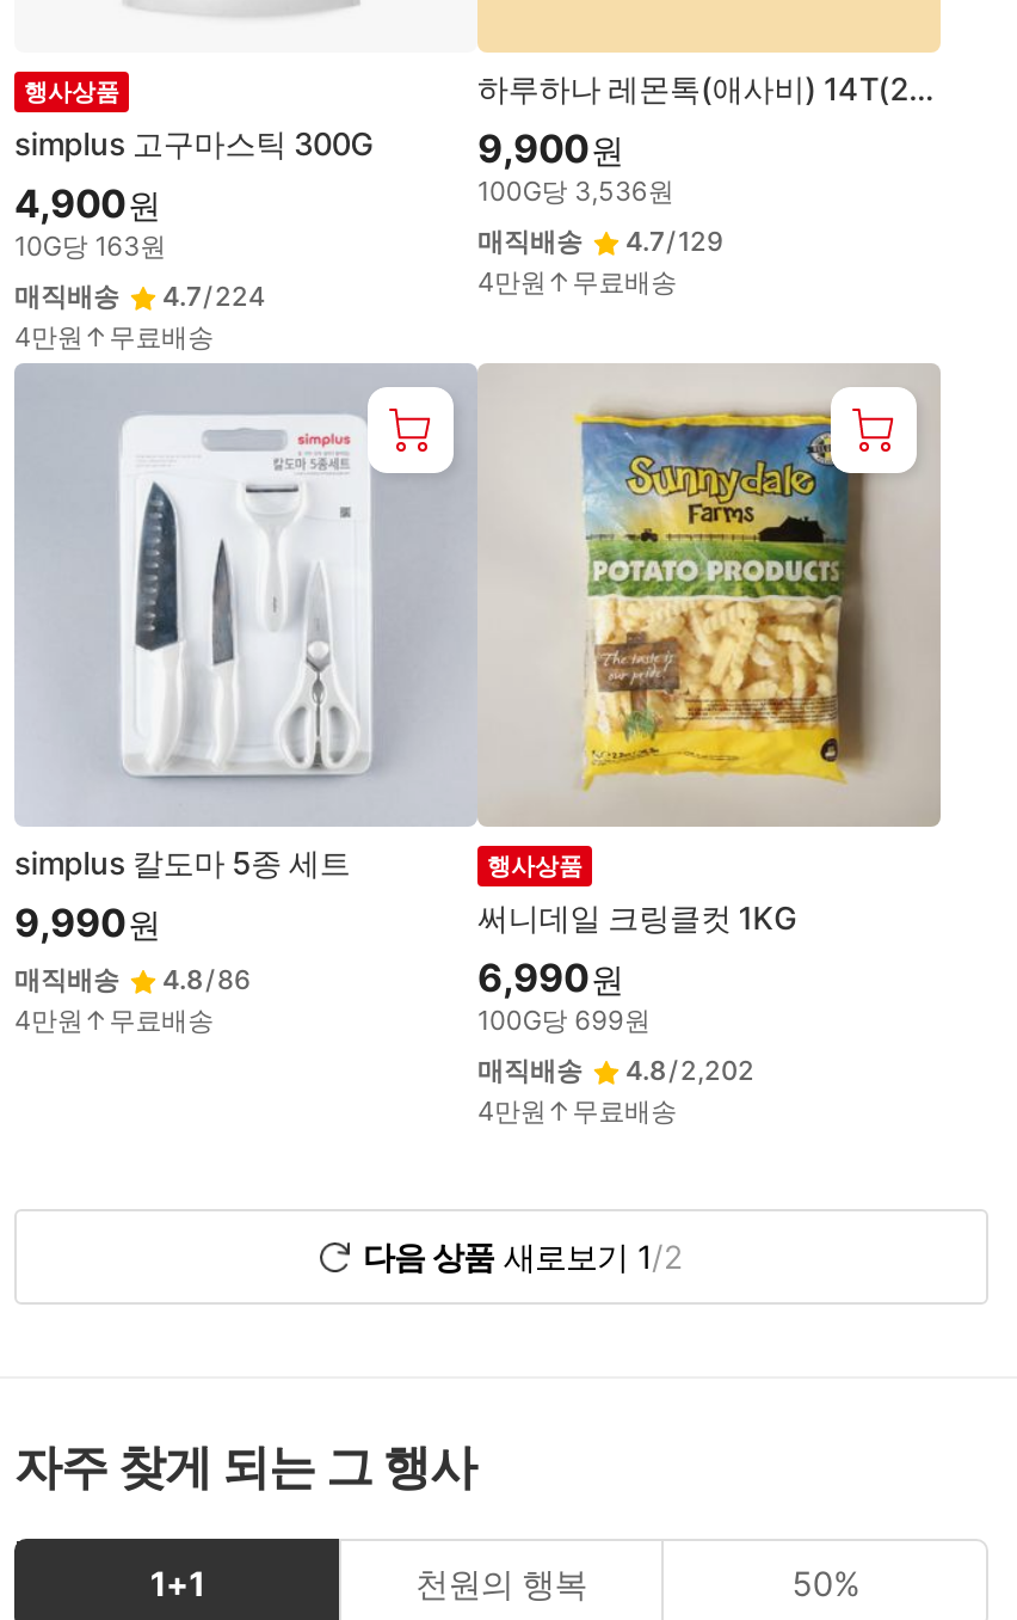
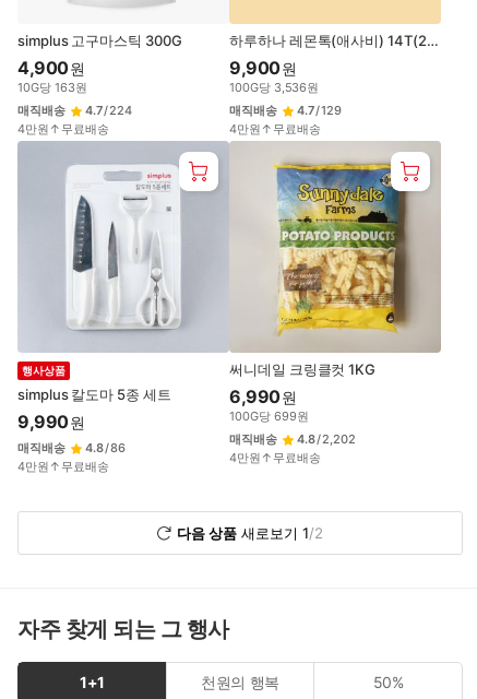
[24,76,119,105] 행사상품 -> none
[487,851,583,879] 행사상품 -> none
none -> [22,364,65,377] 행사상품

